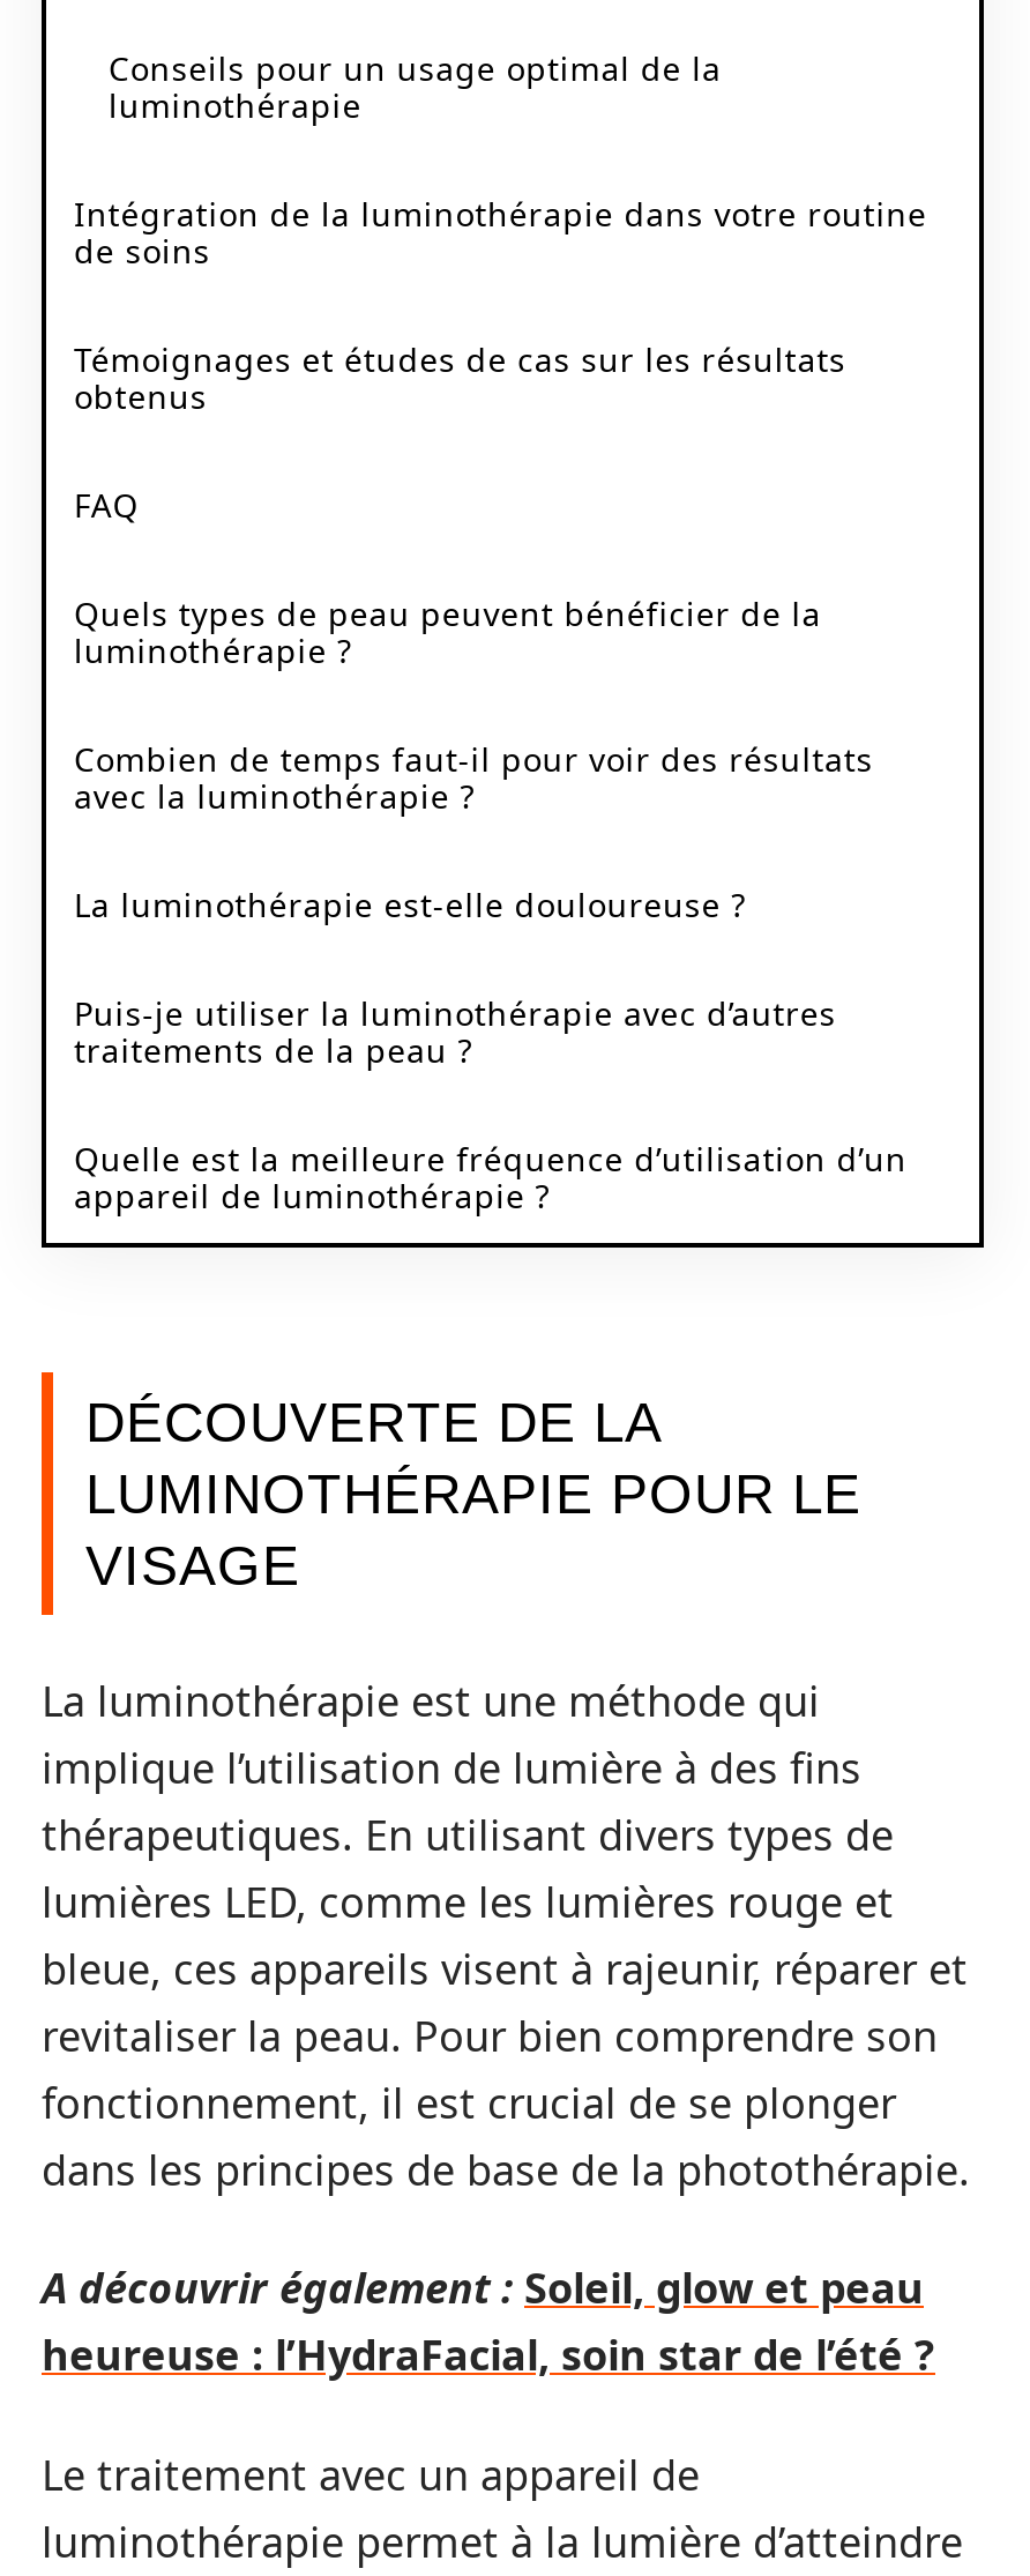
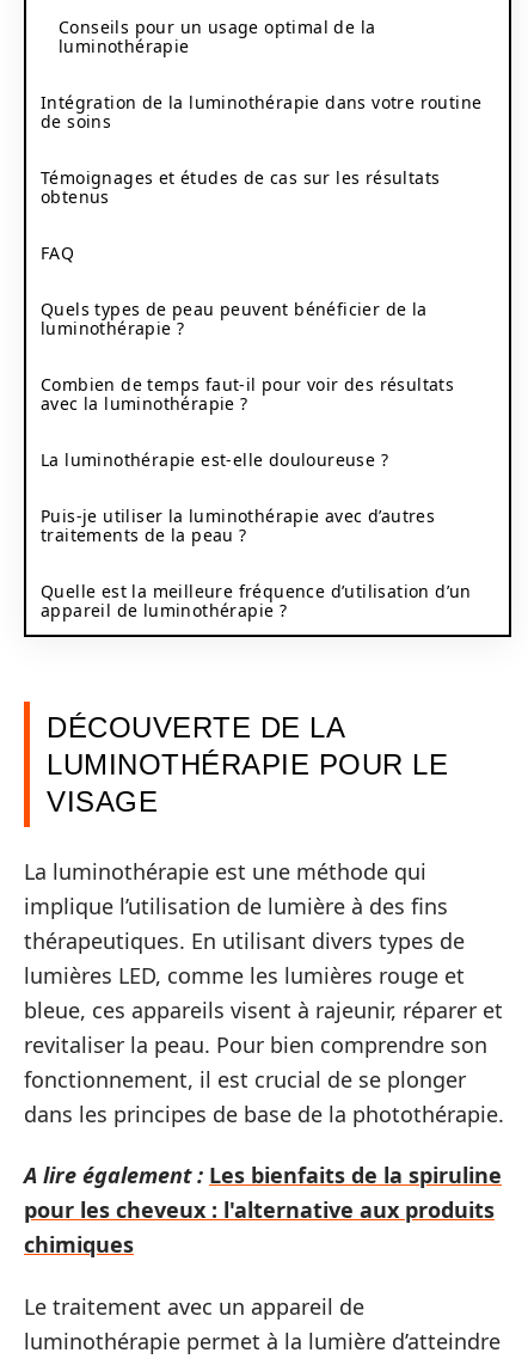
[42,2259,935,2382] A découvrir également : Soleil, glow et peau | heureuse : l’HydraFacial, soin star de l’été ? -> [24,1161,502,1259] A lire également : Les bienfaits de la spiruline | pour les cheveux : l'alternative aux produits | chimiques

